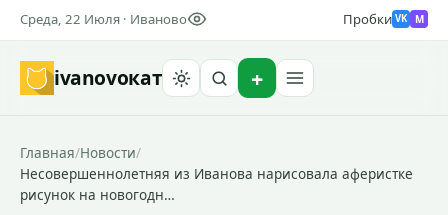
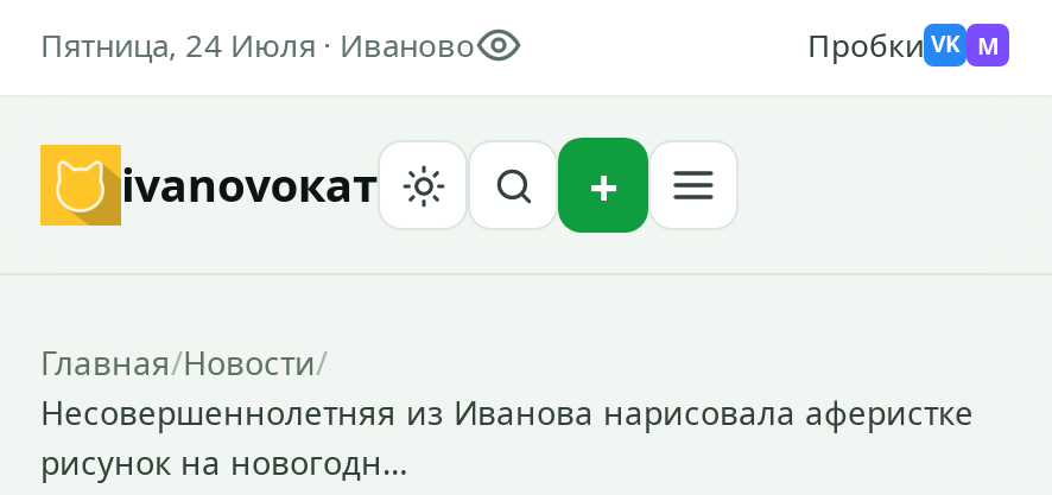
[20,10,187,28] Среда, 22 Июля · Иваново -> [40,24,475,66] Пятница, 24 Июля · Иваново

